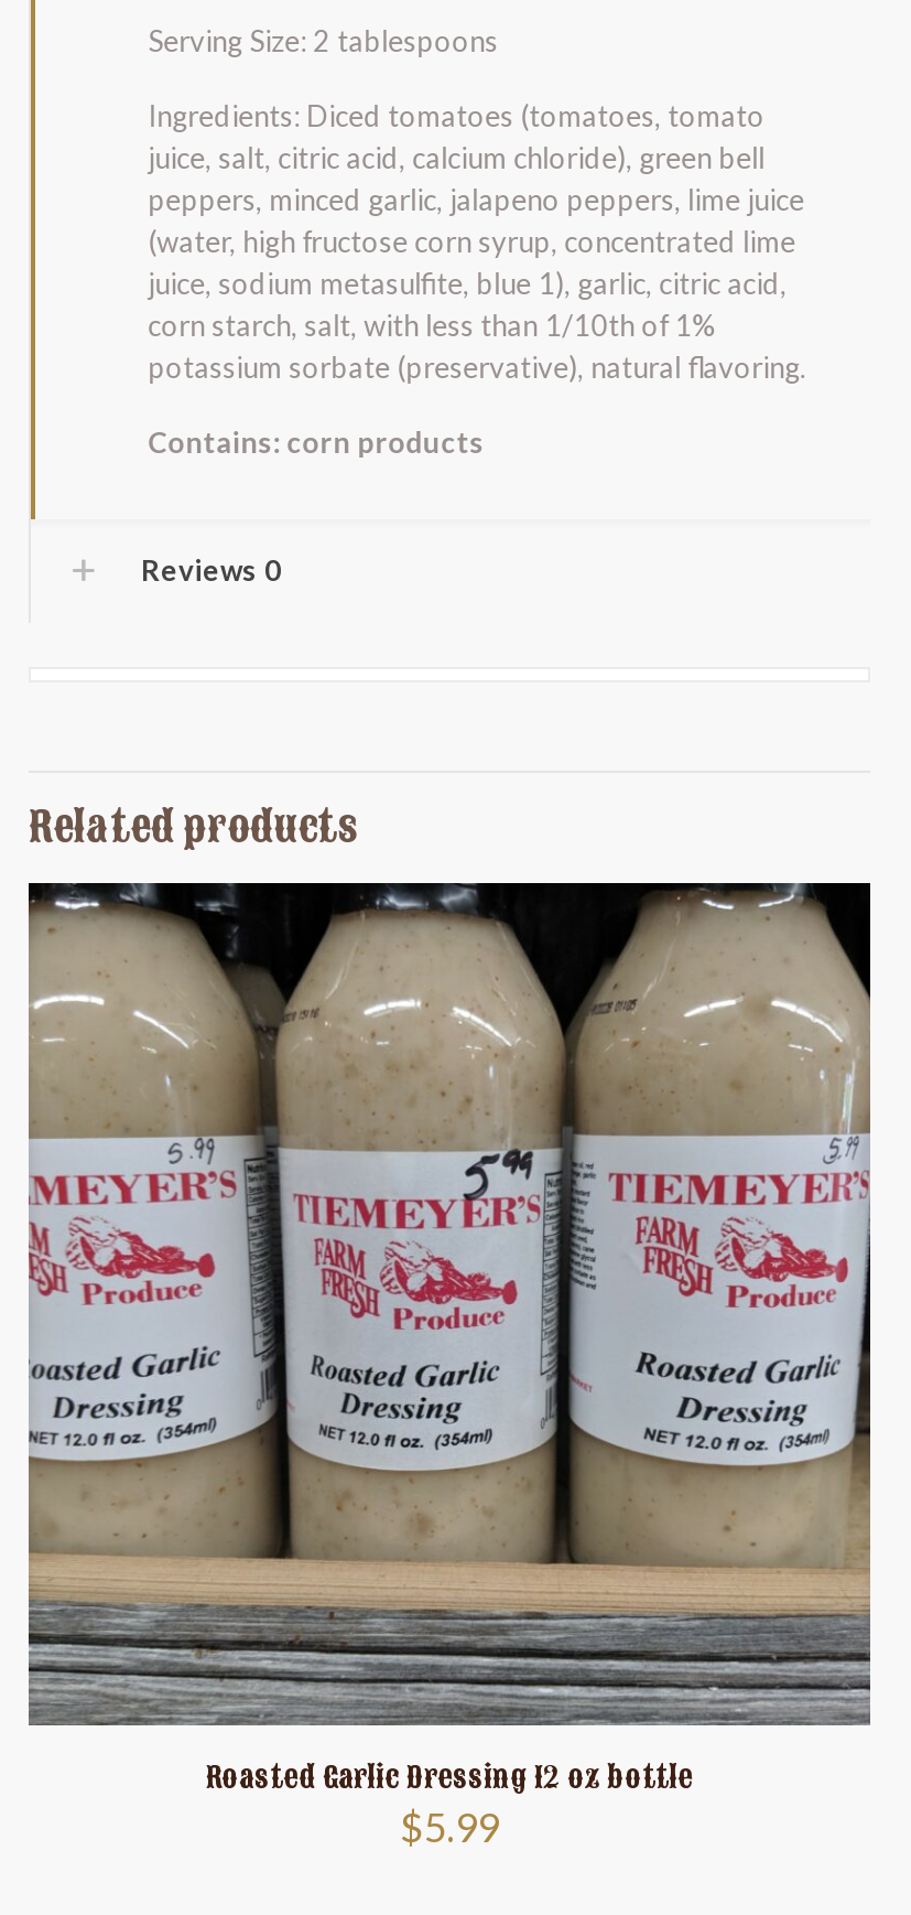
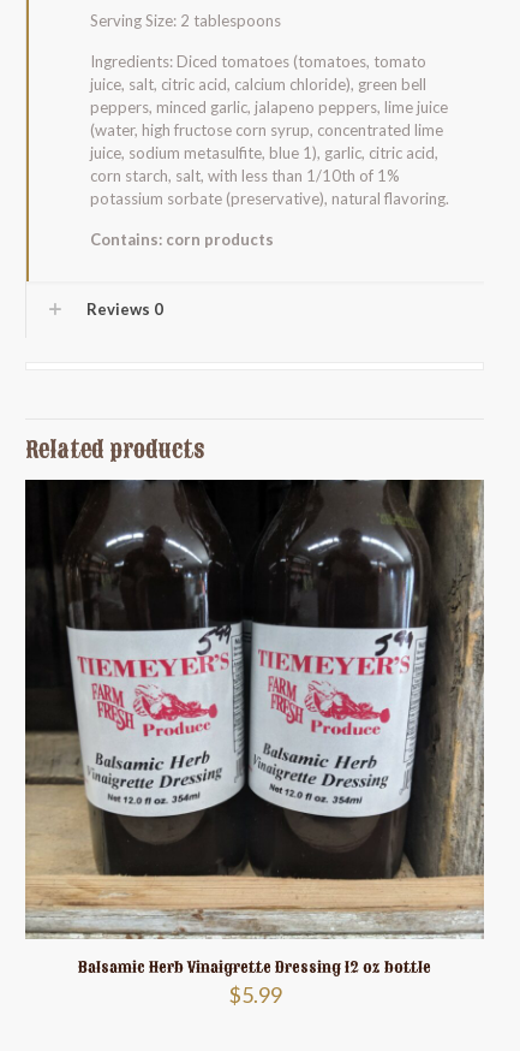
[26,881,870,1798] [image] | Roasted Garlic Dressing 12 oz bottle -> [24,479,484,979] [image] | Balsamic Herb Vinaigrette Dressing 12 oz bottle

